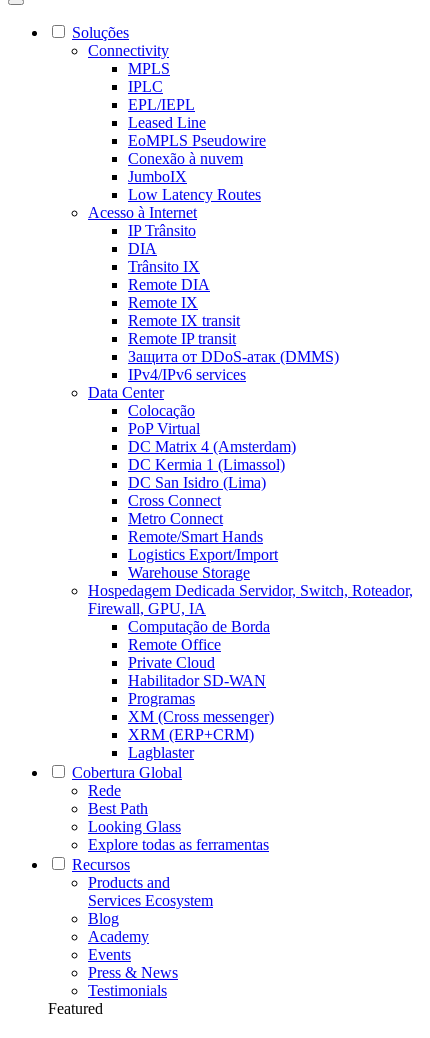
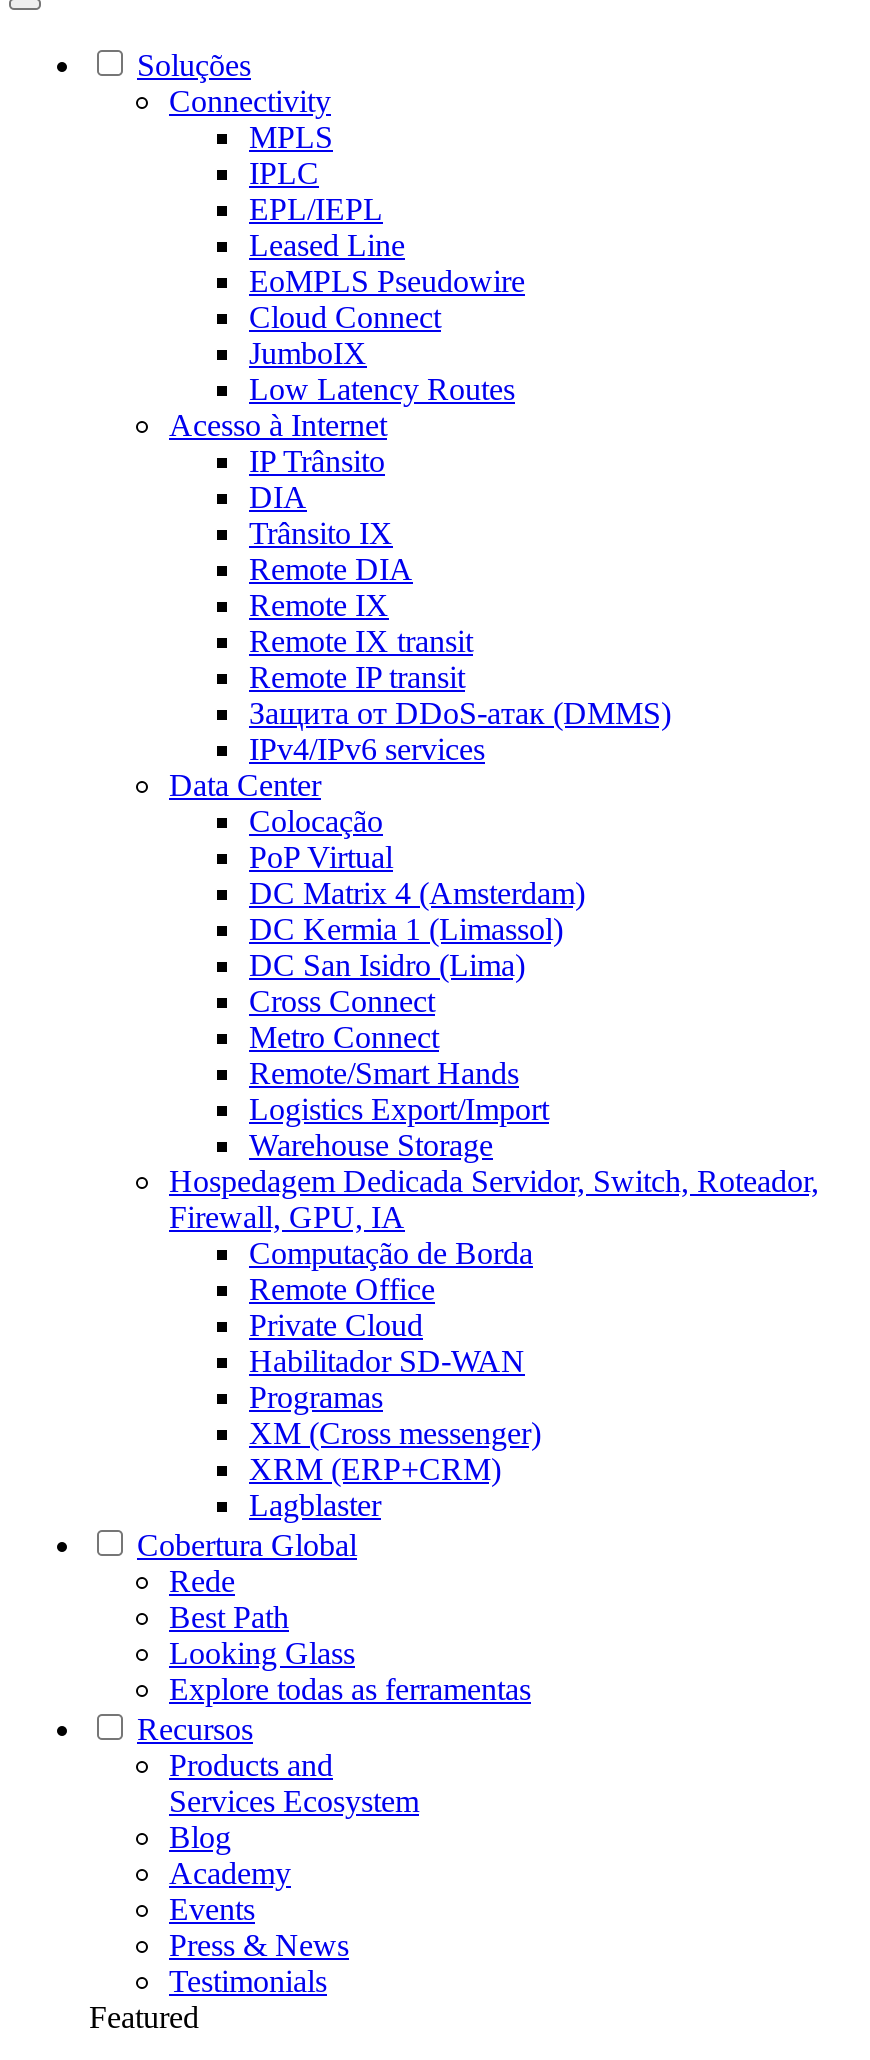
[128,150,243,167] Conexão à nuvem -> [249,300,441,334] Cloud Connect

